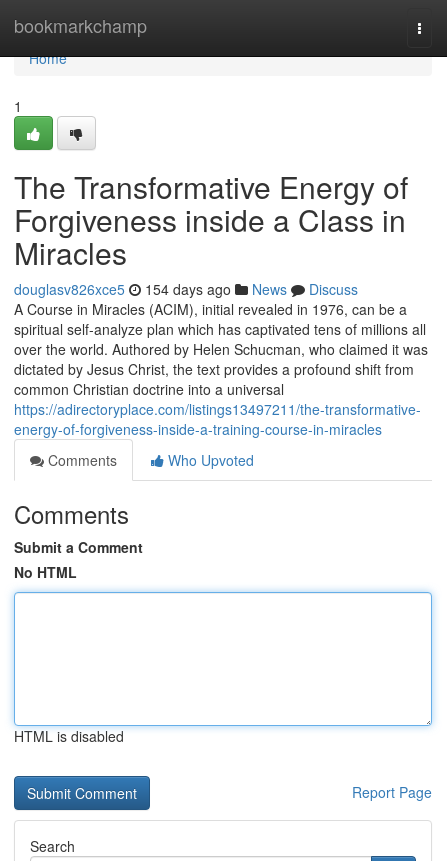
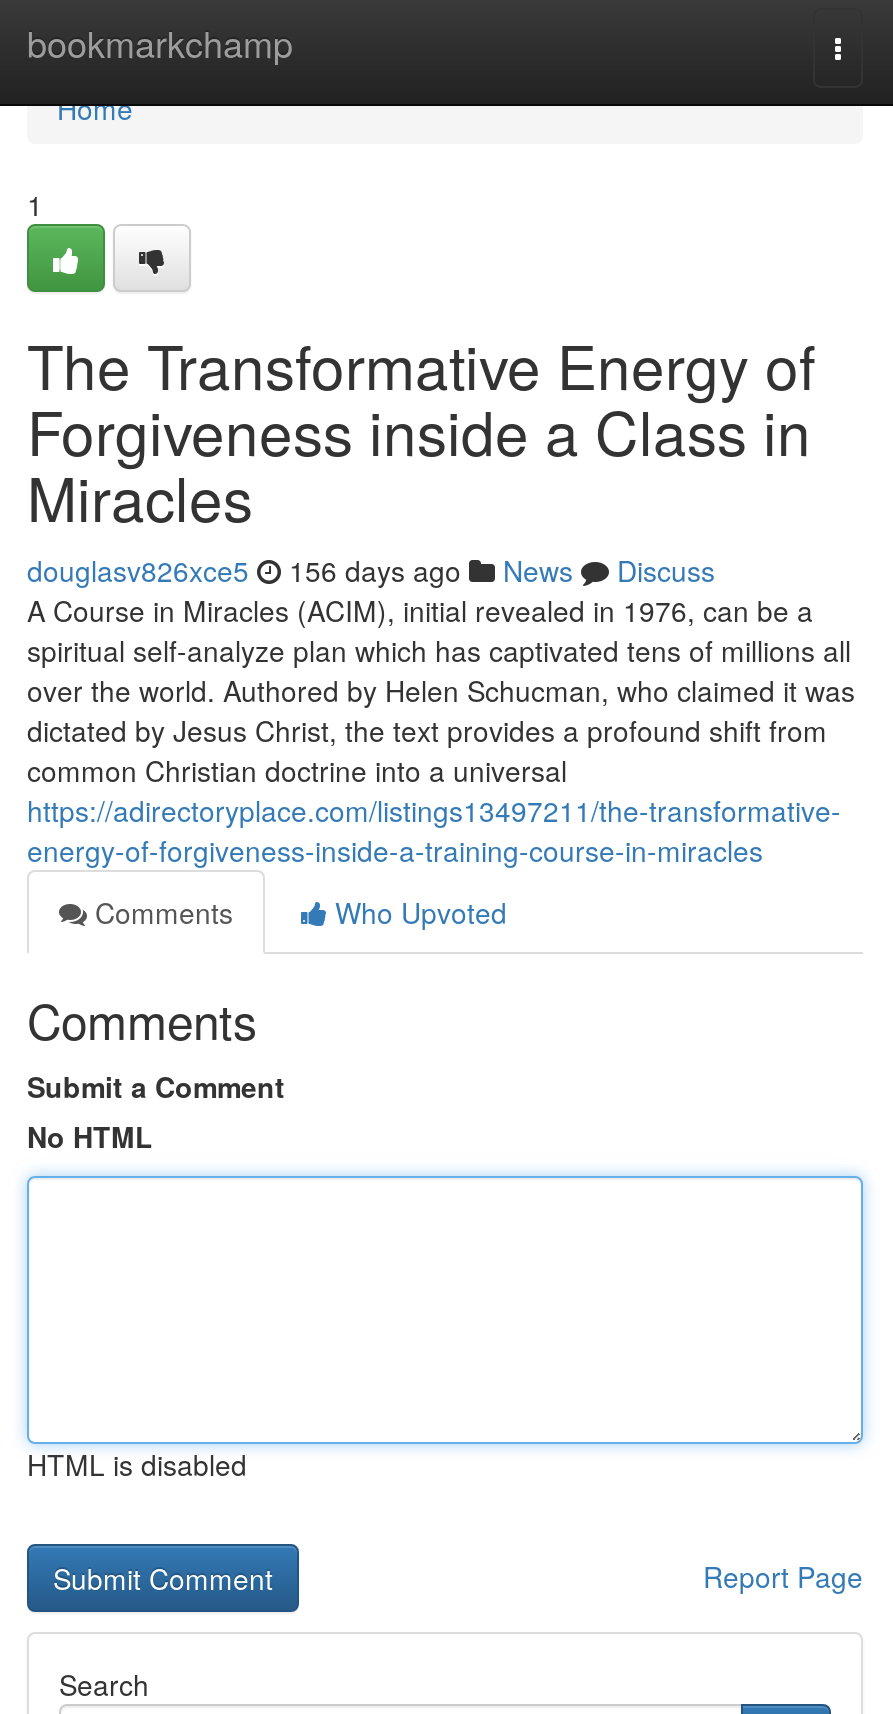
[14,279,358,299] douglasv826xce5 154 days ago News Discuss -> [27,550,715,590] douglasv826xce5 156 days ago News Discuss

